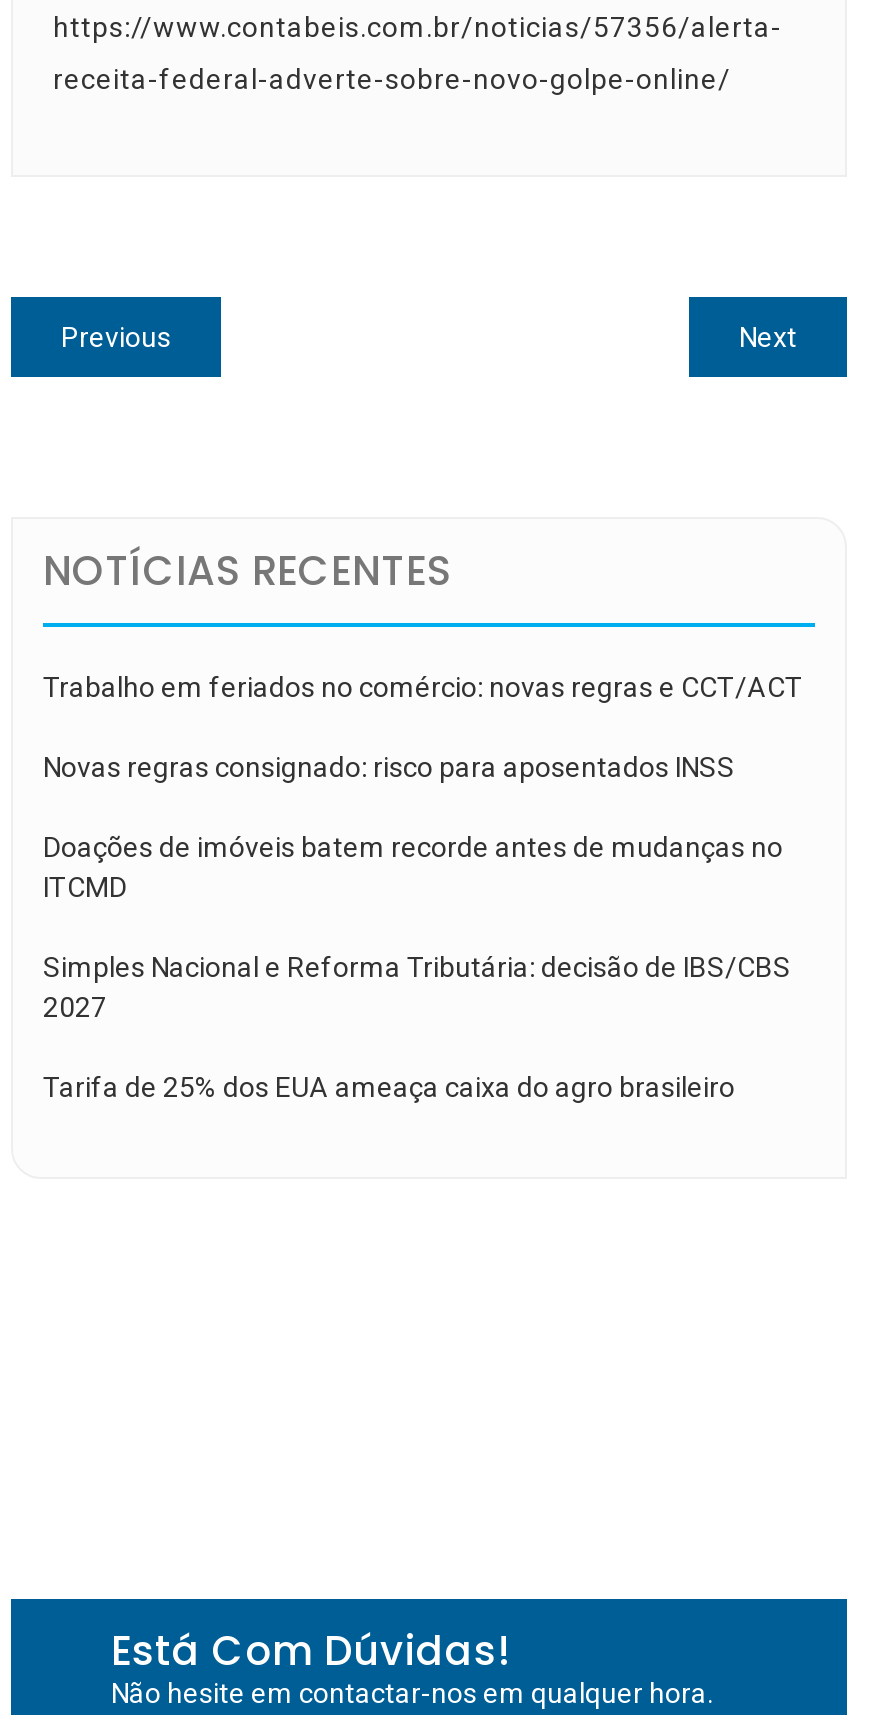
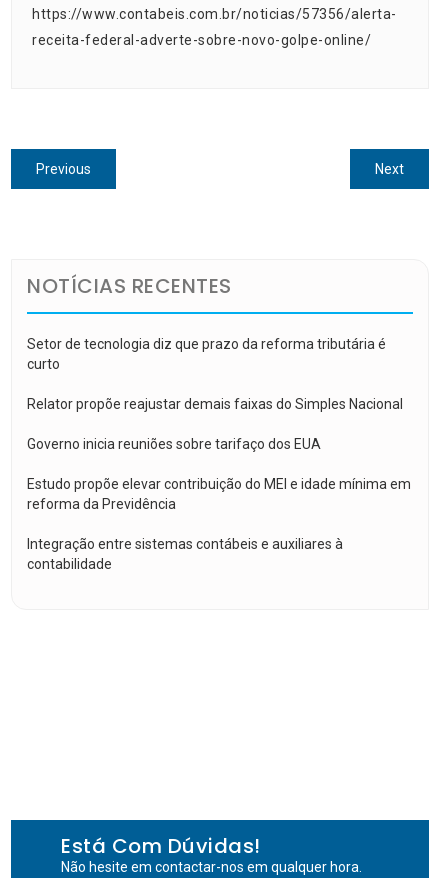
[43,670,803,702] Trabalho em feriados no comércio: novas regras e CCT/ACT -> [27,335,386,371] Setor de tecnologia diz que prazo da reforma tributária é | curto
[43,750,735,782] Novas regras consignado: risco para aposentados INSS -> [27,395,403,411] Relator propõe reajustar demais faixas do Simples Nacional
[43,830,783,902] Doações de imóveis batem recorde antes de mudanças no | ITCMD -> [27,435,321,451] Governo inicia reuniões sobre tarifaço dos EUA
[43,950,791,1022] Simples Nacional e Reforma Tributária: decisão de IBS/CBS | 2027 -> [27,475,411,511] Estudo propõe elevar contribuição do MEI e idade mínima em | reforma da Previdência
[43,1070,735,1102] Tarifa de 25% dos EUA ameaça caixa do agro brasileiro -> [27,535,343,571] Integração entre sistemas contábeis e auxiliares à | contabilidade

